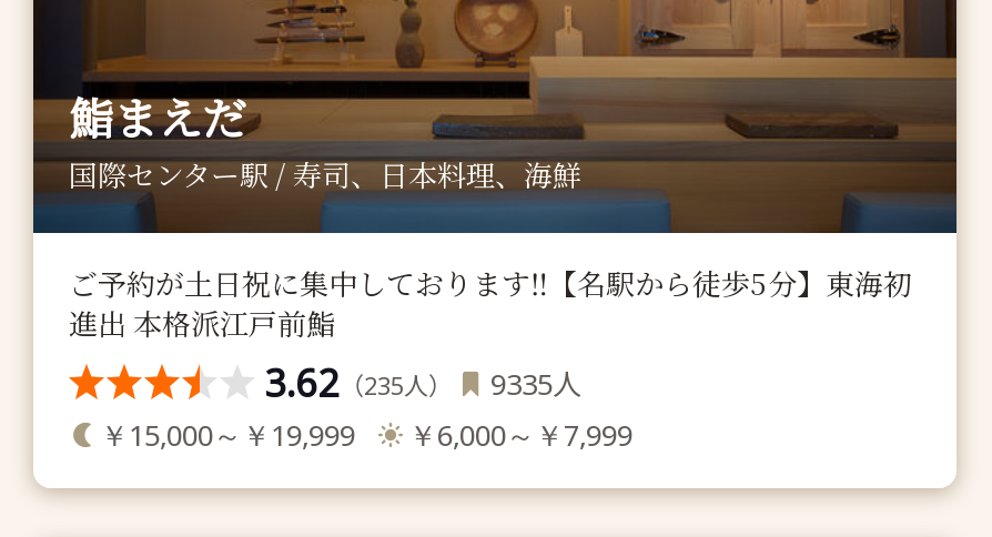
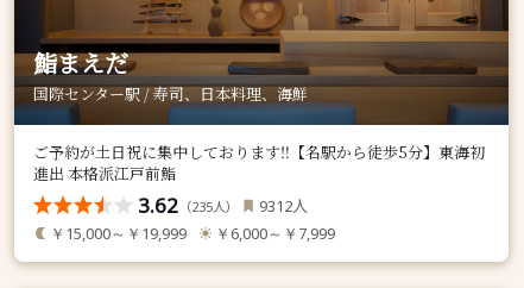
[264,357,581,408] 3.62（235人） 9335人 -> [138,192,308,219] 3.62（235人） 9312人

